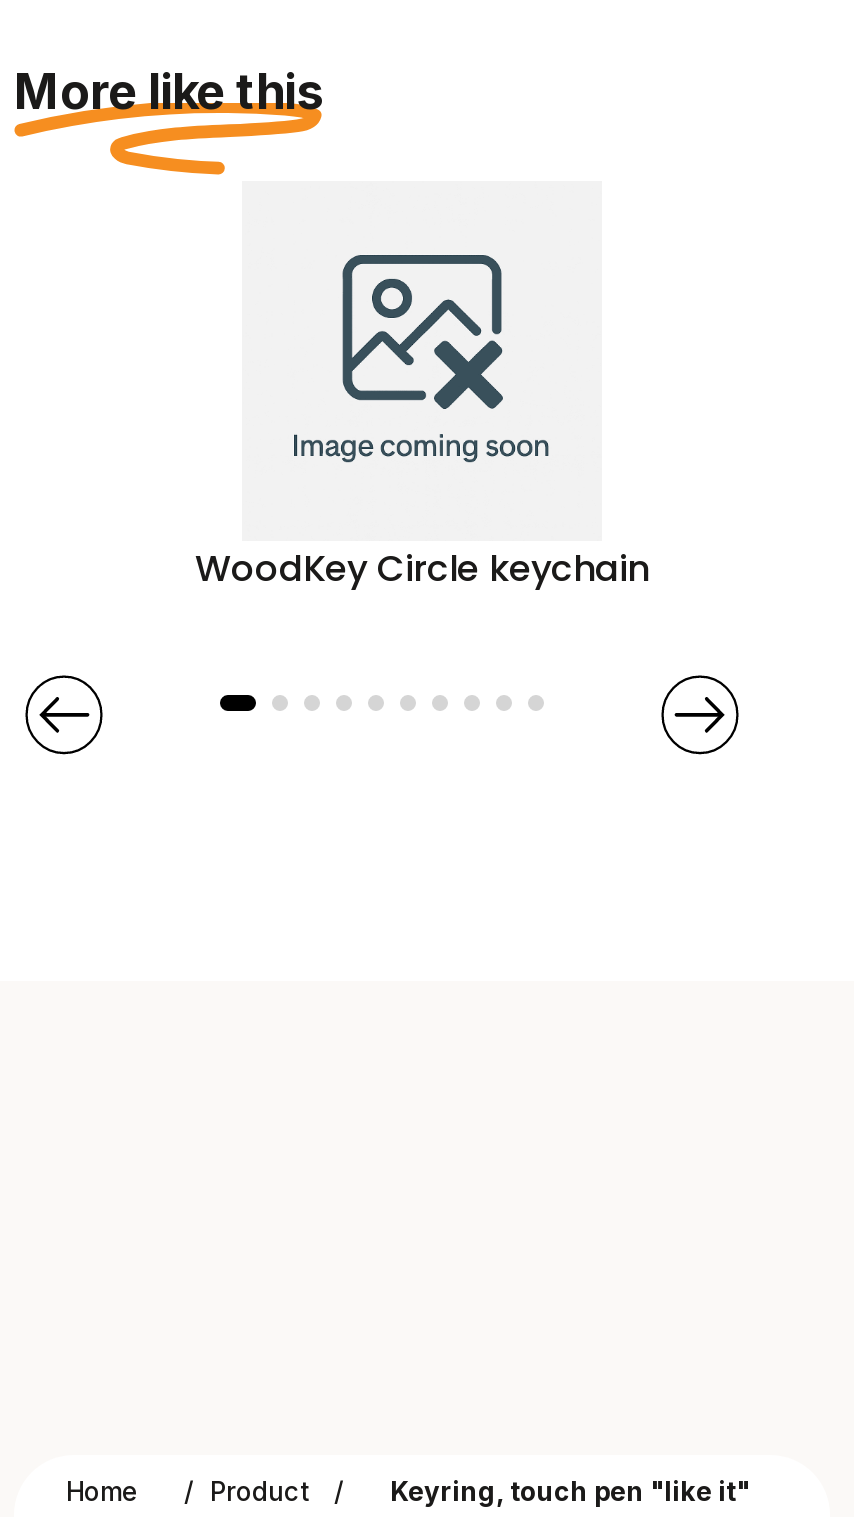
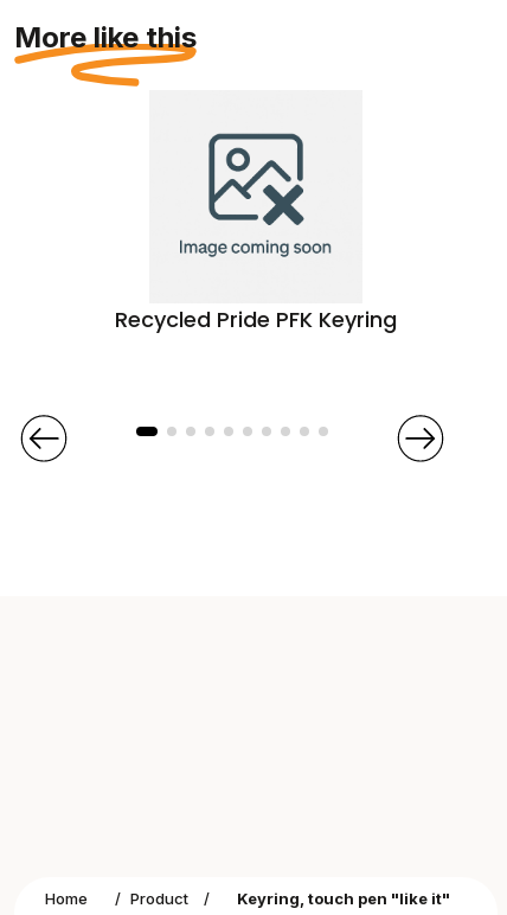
[195,542,649,592] WoodKey Circle keychain -> [115,304,397,334] Recycled Pride PFK Keyring

